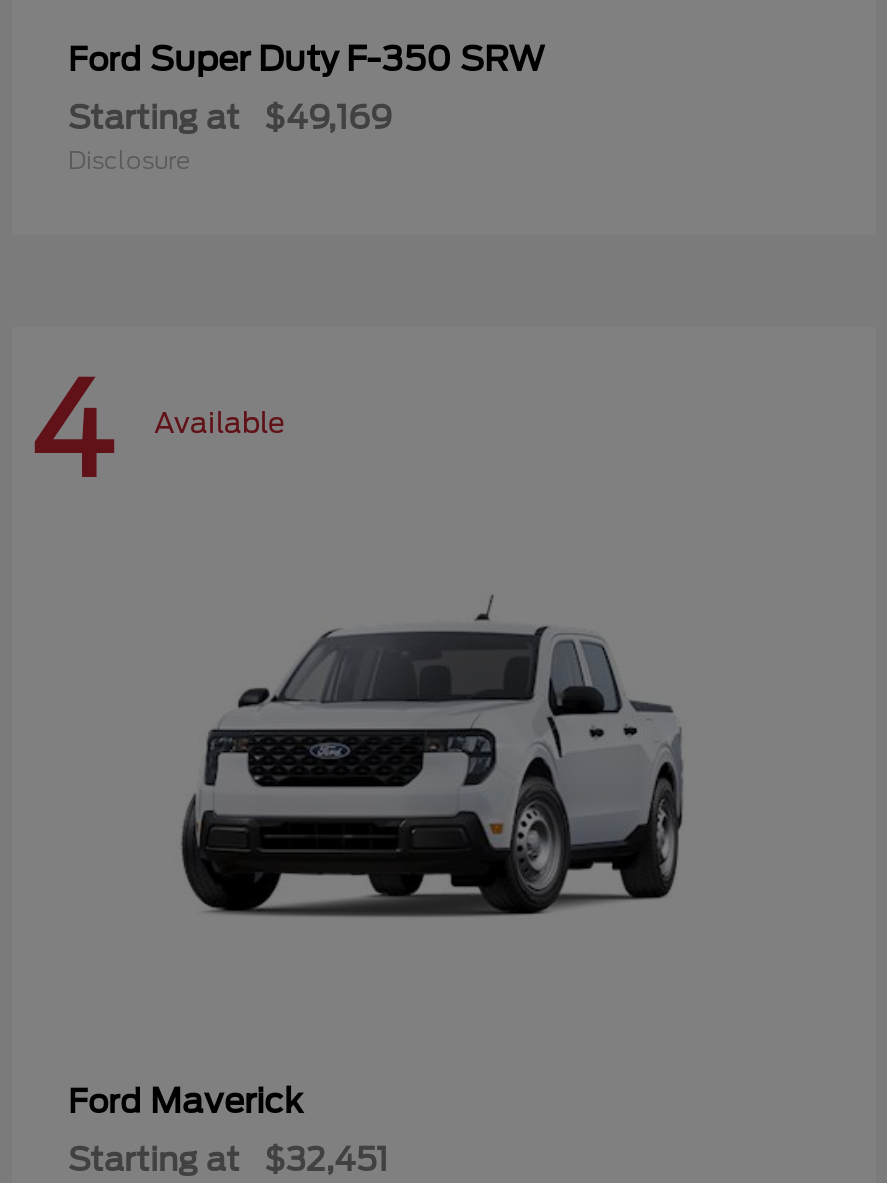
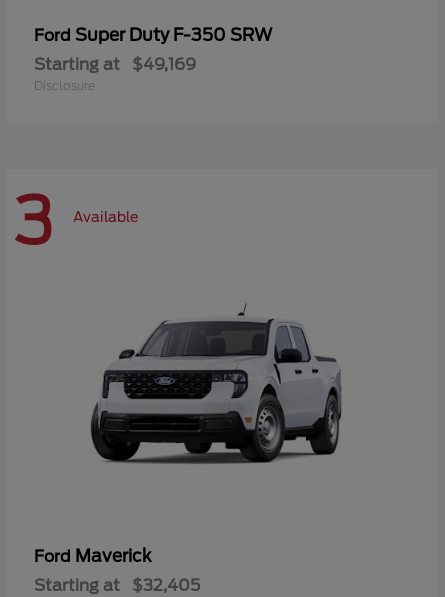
[28,356,284,508] 4 Available -> [14,183,138,259] 3 Available
[68,1141,388,1179] Starting at $32,451 -> [34,576,200,595] Starting at $32,405

